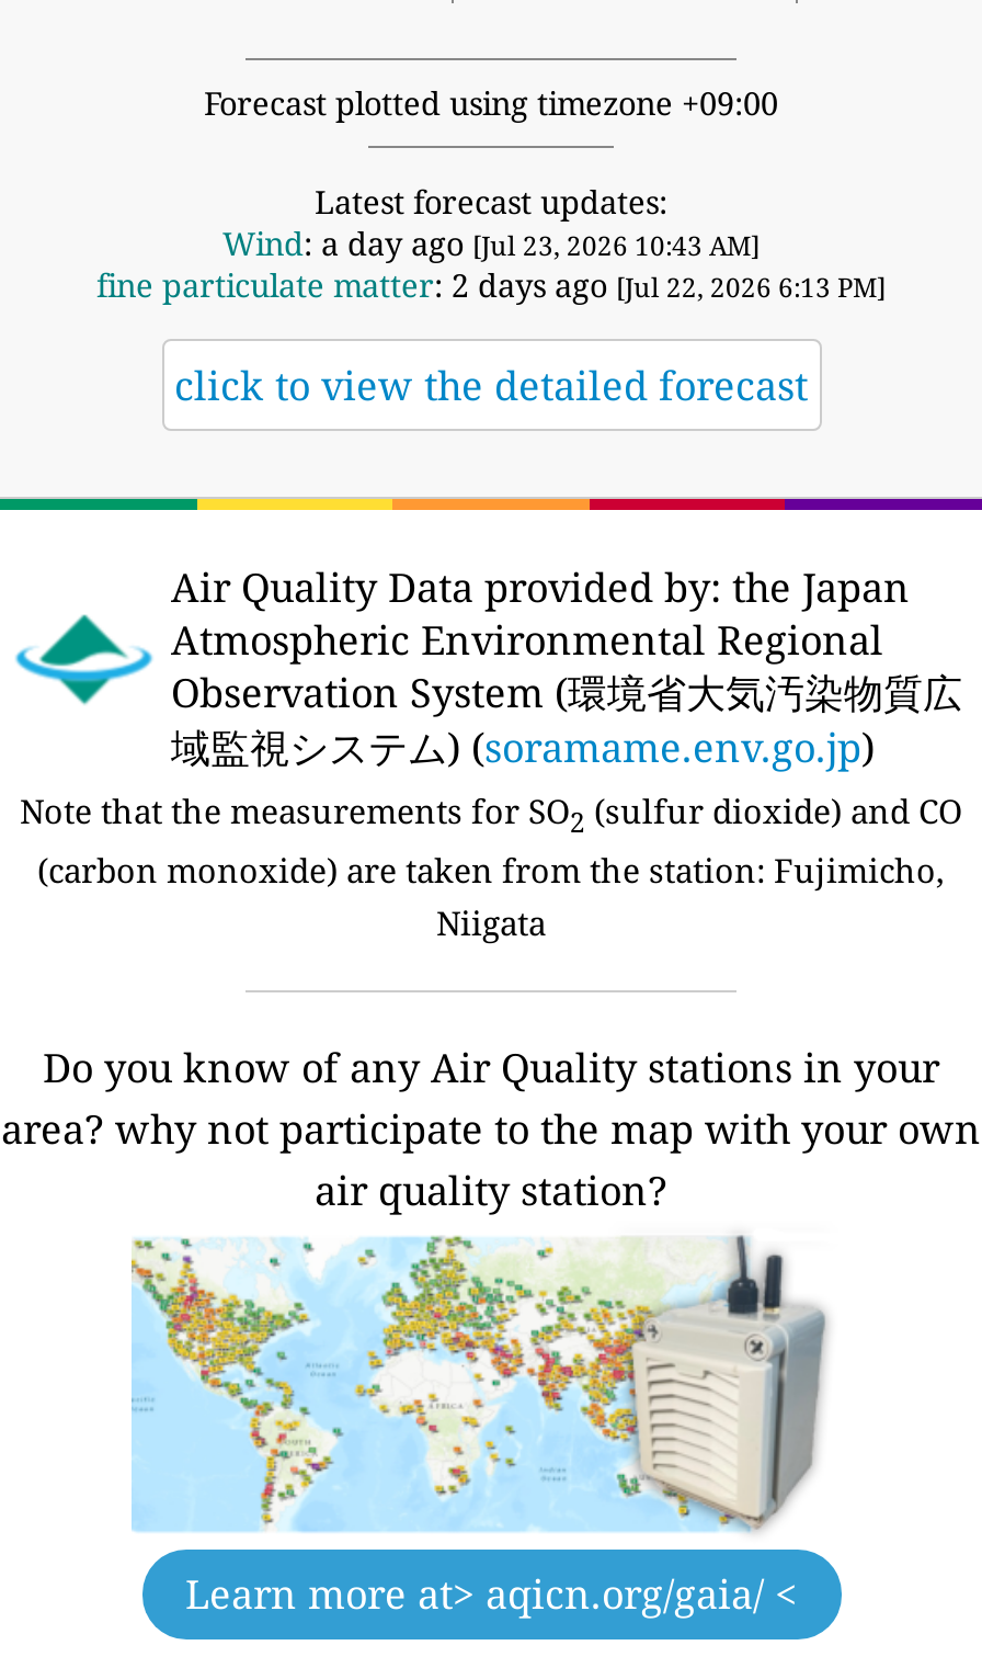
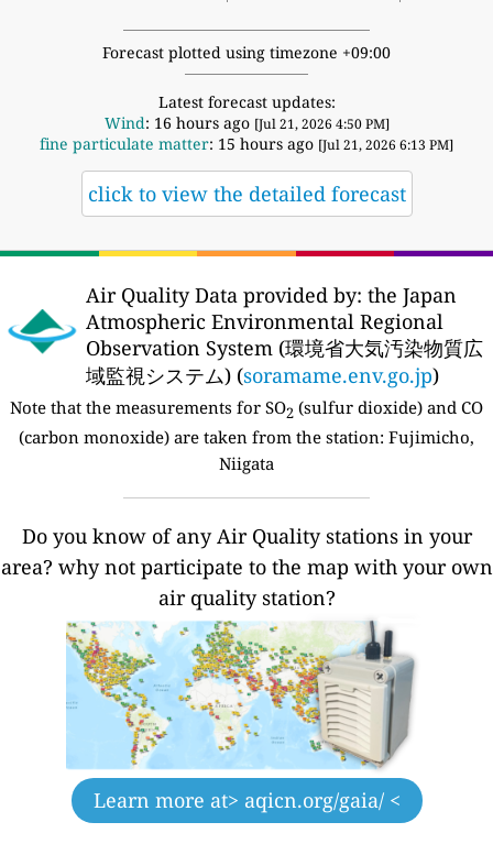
[222,222,760,264] Wind: a day ago [Jul 23, 2026 10:43 AM] -> [104,112,389,133] Wind: 16 hours ago [Jul 21, 2026 4:50 PM]
[96,264,886,305] fine particulate matter: 2 days ago [Jul 22, 2026 6:13 PM] -> [40,133,453,154] fine particulate matter: 15 hours ago [Jul 21, 2026 6:13 PM]

